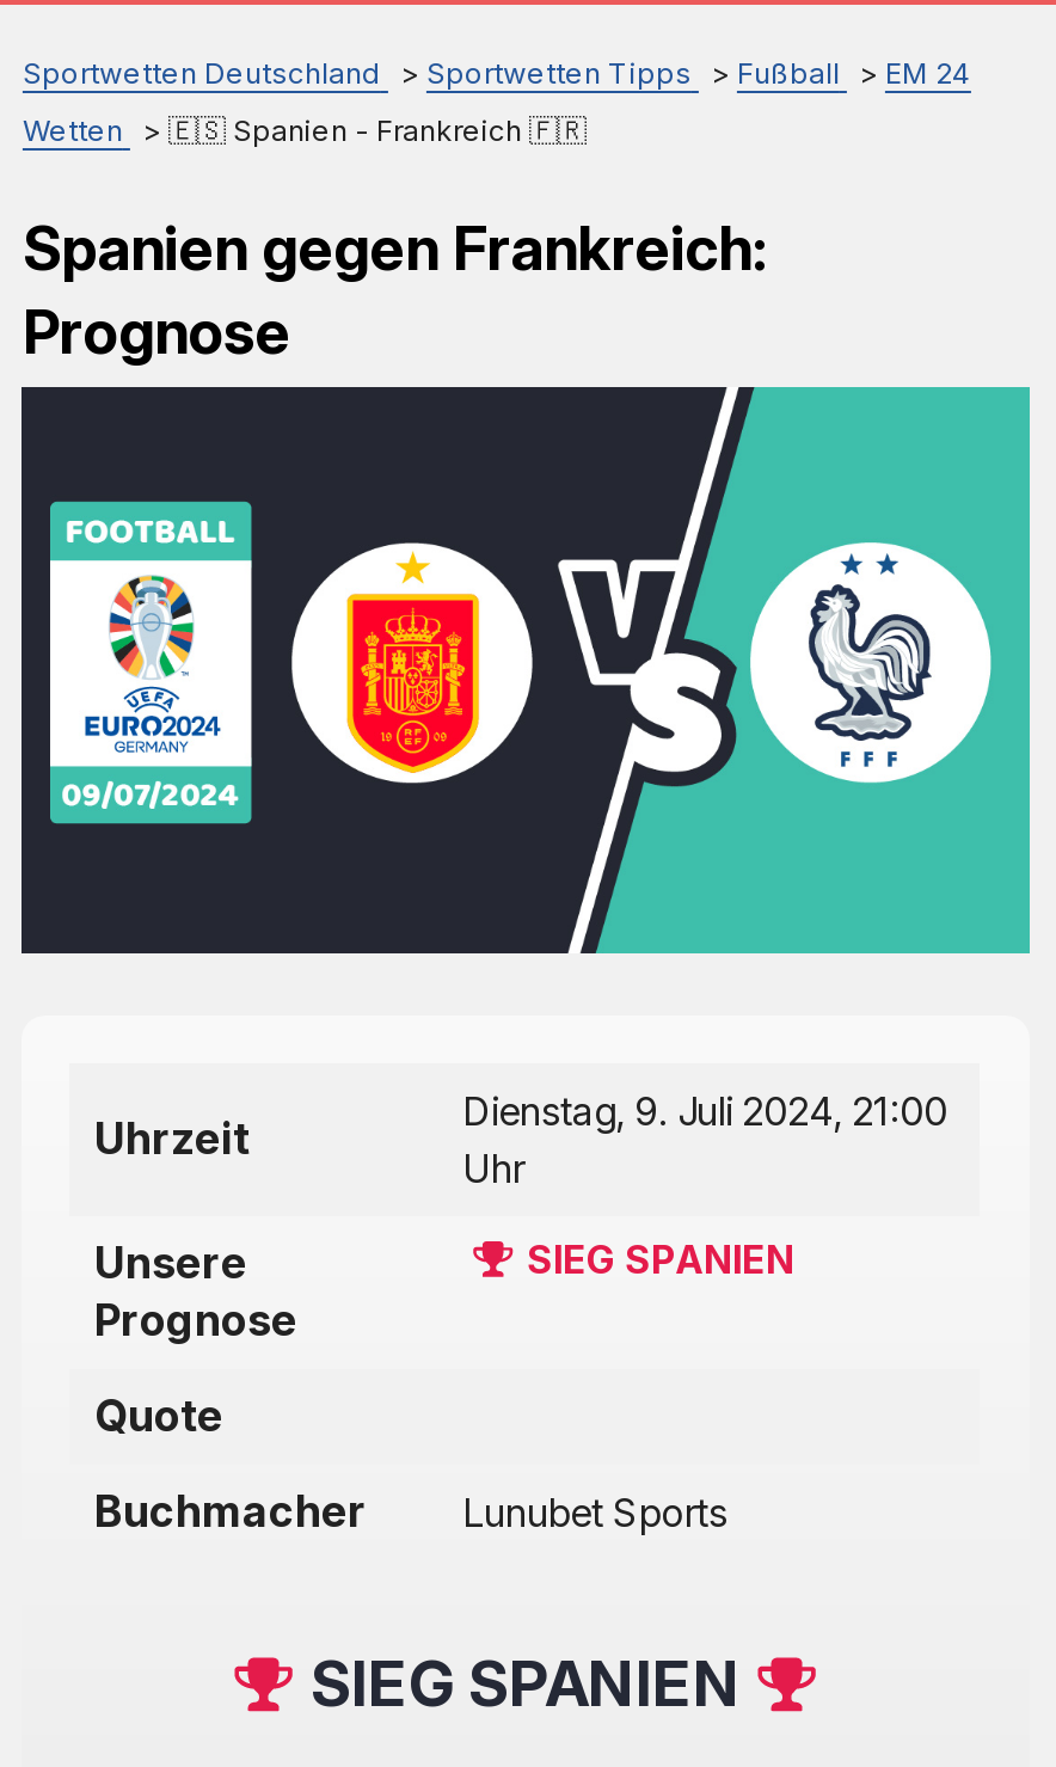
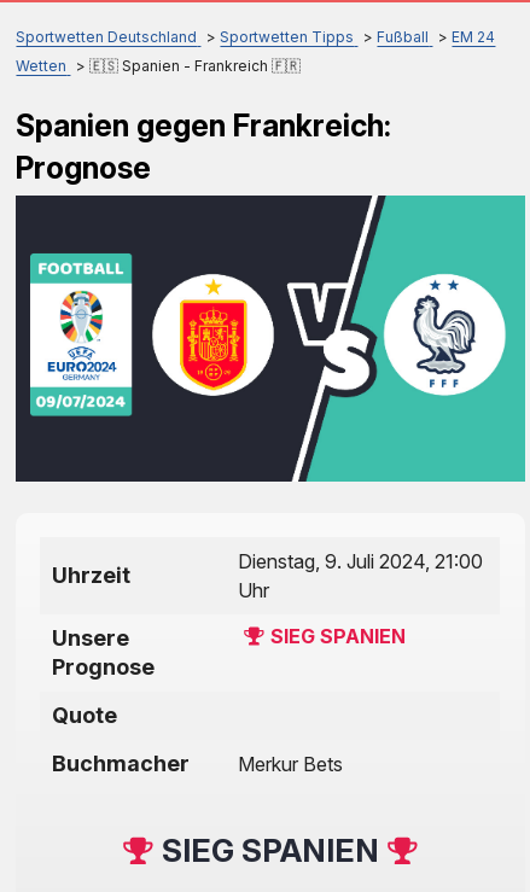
[462,1489,727,1536] Lunubet Sports -> [238,752,343,776] Merkur Bets

